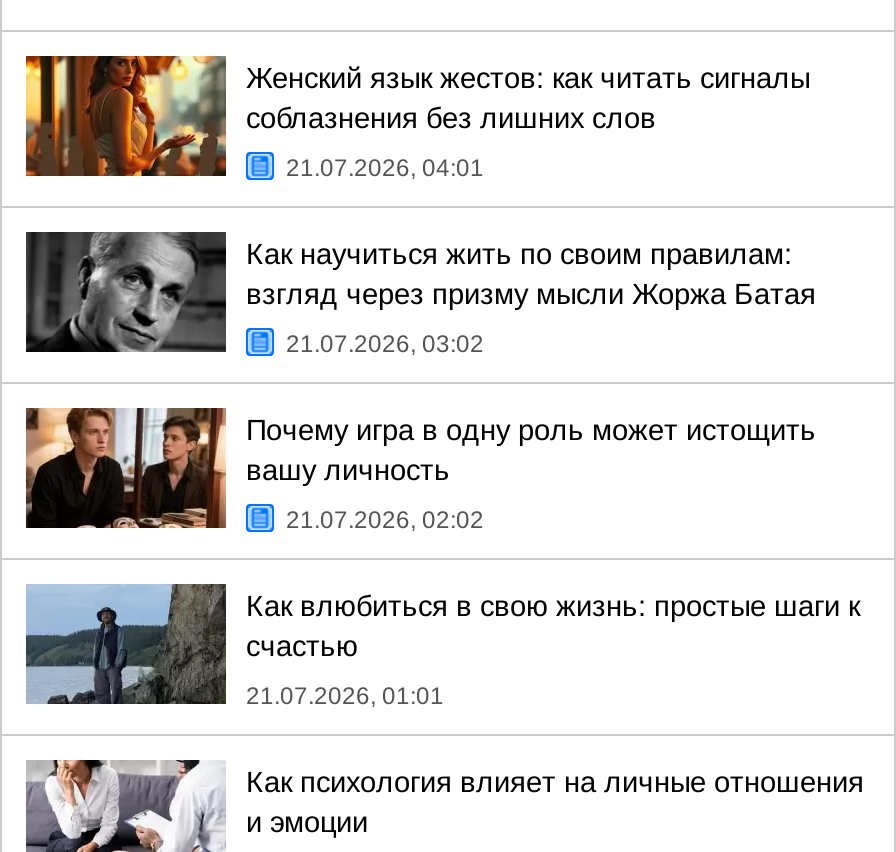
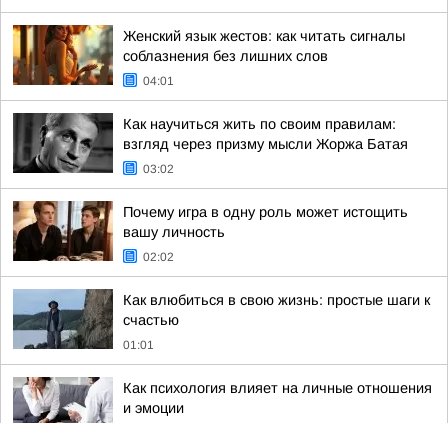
[286,154,484,182] 21.07.2026, 04:01 -> [143,74,174,88] 04:01
[286,330,484,358] 21.07.2026, 03:02 -> [143,162,174,176] 03:02
[286,506,484,534] 21.07.2026, 02:02 -> [143,250,174,264] 02:02
[246,682,444,710] 21.07.2026, 01:01 -> [123,338,154,352] 01:01

